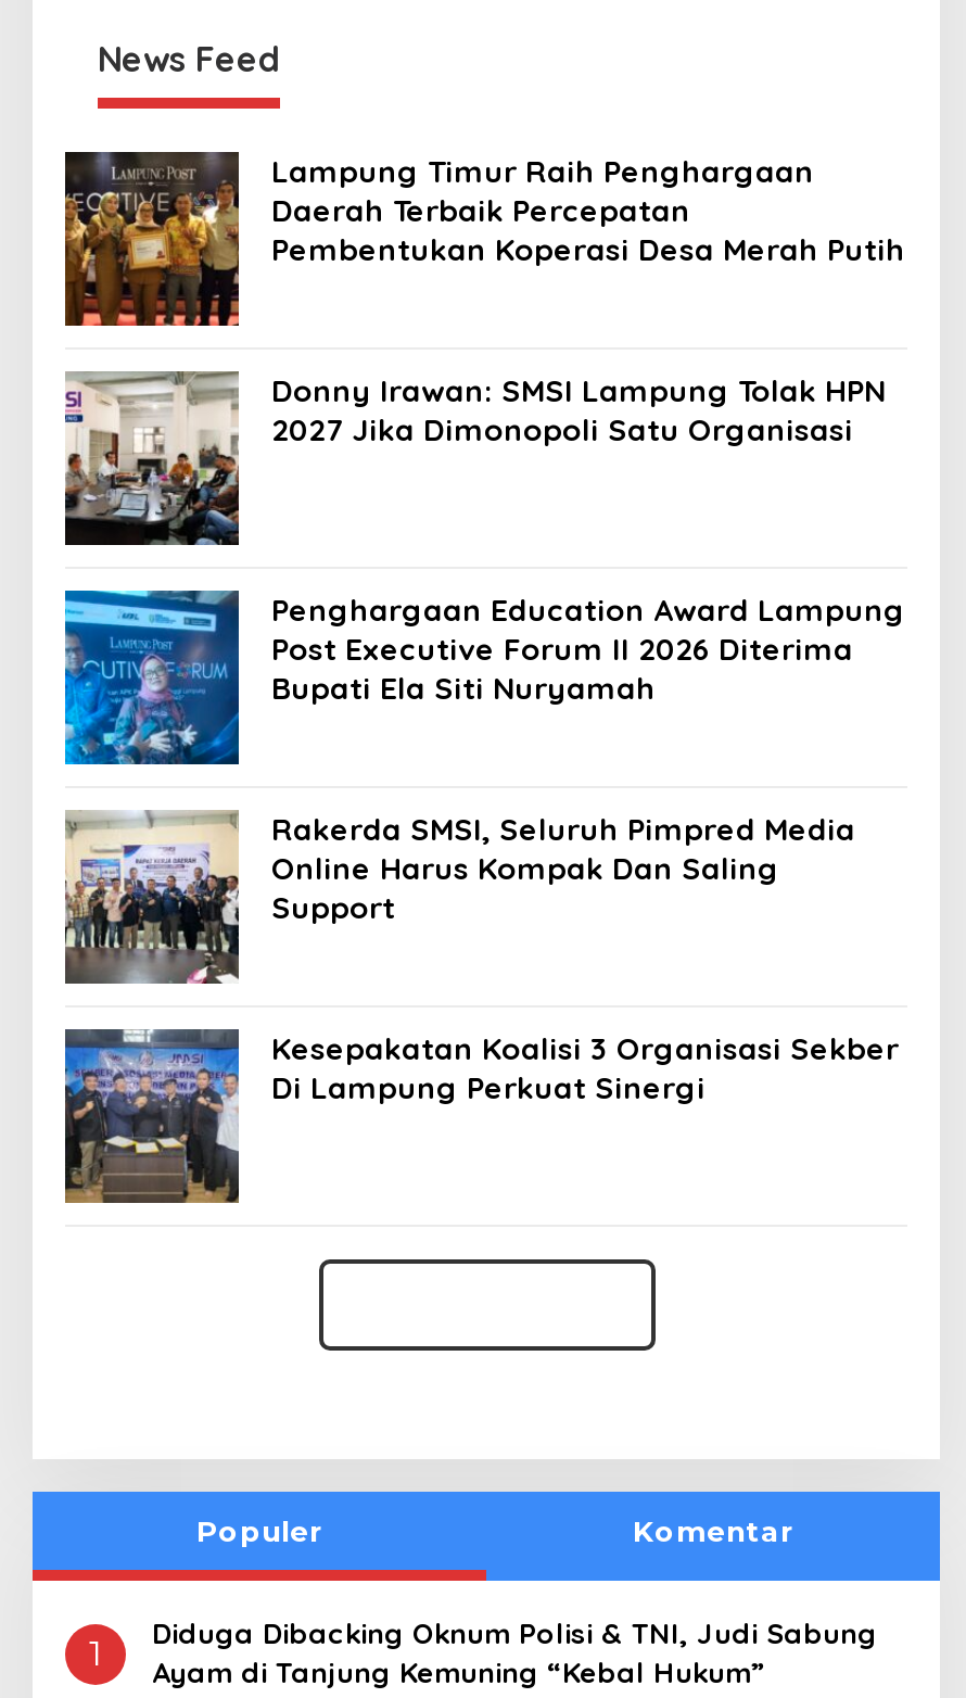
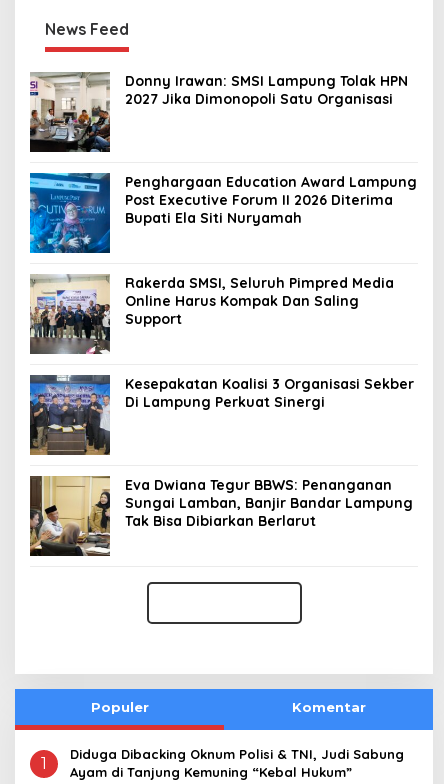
[63,152,905,328] [image] | Lampung Timur Raih Penghargaan | Daerah Terbaik Percepatan | Pembentukan Koperasi Desa Merah Putih -> none
moved [61,369,905,1108] -> [28,71,417,411]: [image] | Donny Irawan: SMSI Lampung Tolak HPN | 2027 Jika Dimonopoli Satu Organisasi | ... | Kesepakatan Koalisi 3 Organisasi Sekber | Di Lampung Perkuat Sinergi
moved [61,1025,243,1205] -> [28,373,112,456]: [image]
none -> [29,475,413,557] [image] | Eva Dwiana Tegur BBWS: Penanganan | Sungai Lamban, Banjir Bandar Lampung | Tak Bisa Dibiarkan Berlarut

